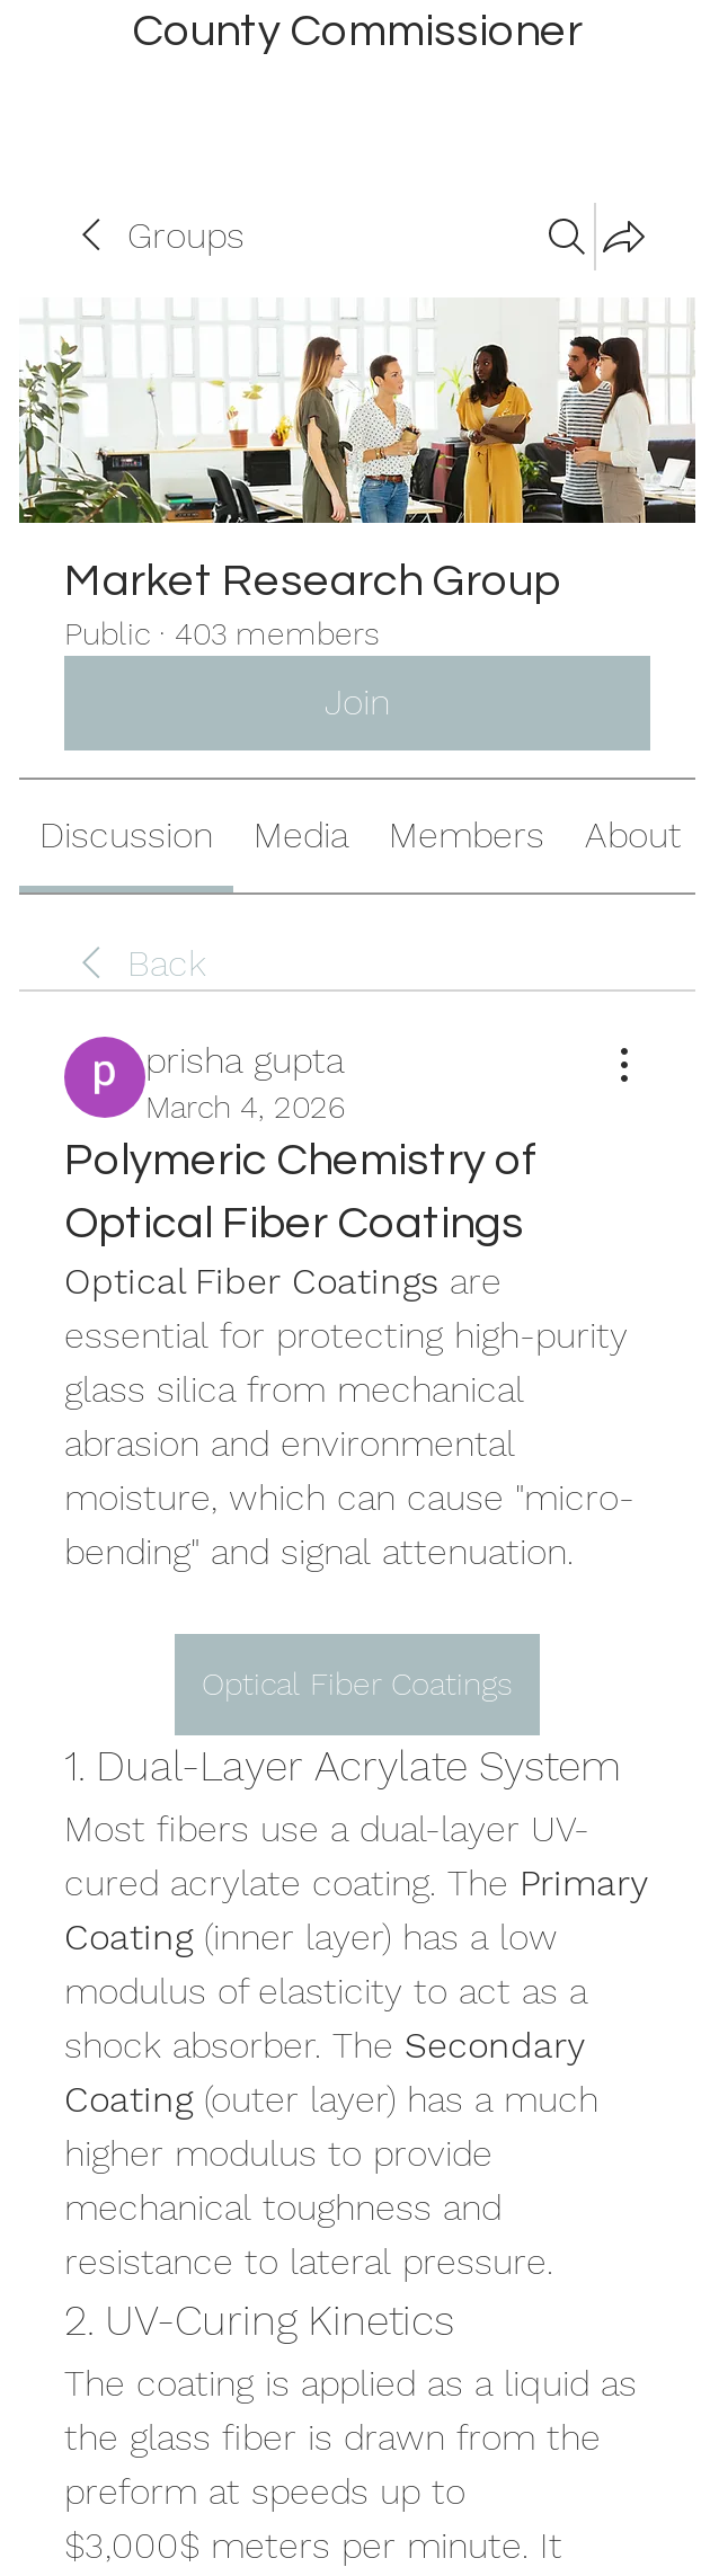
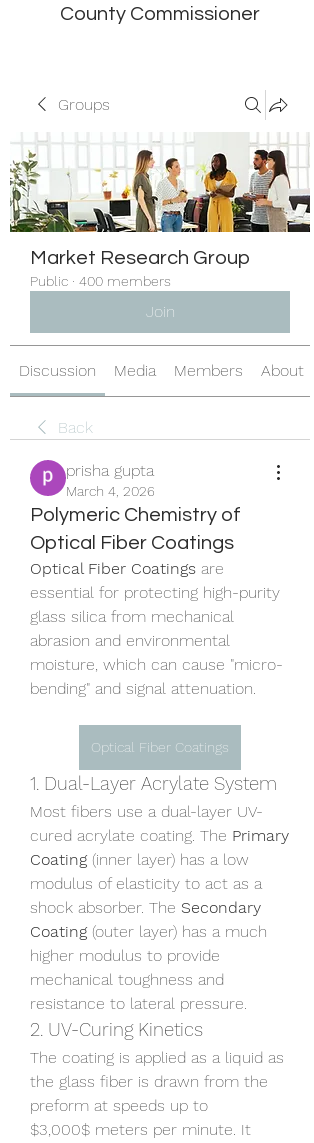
[64,615,380,651] Public · 403 members -> [30,273,171,289] Public · 400 members

